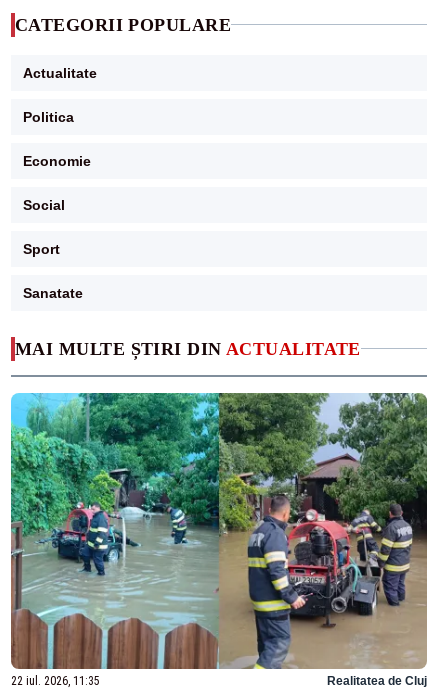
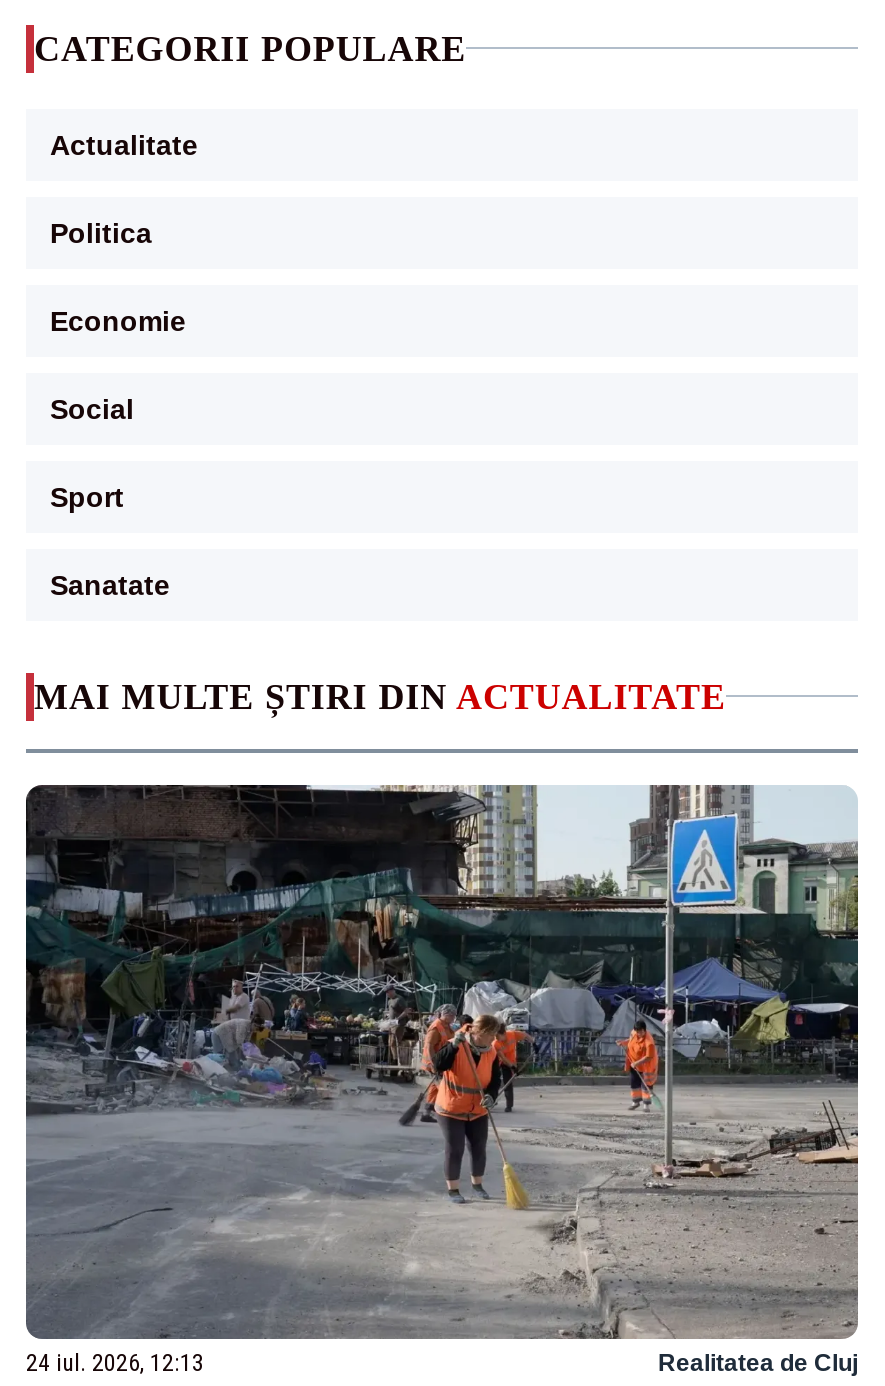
[10,392,428,688] [image] | 22 iul. 2026, 11:35 -> [24,783,858,1378] [image] | 24 iul. 2026, 12:13

